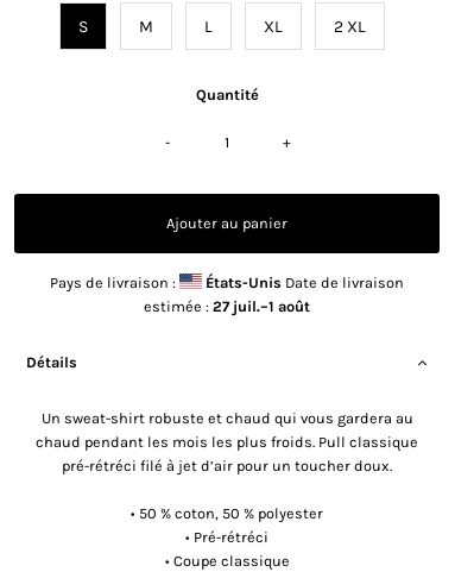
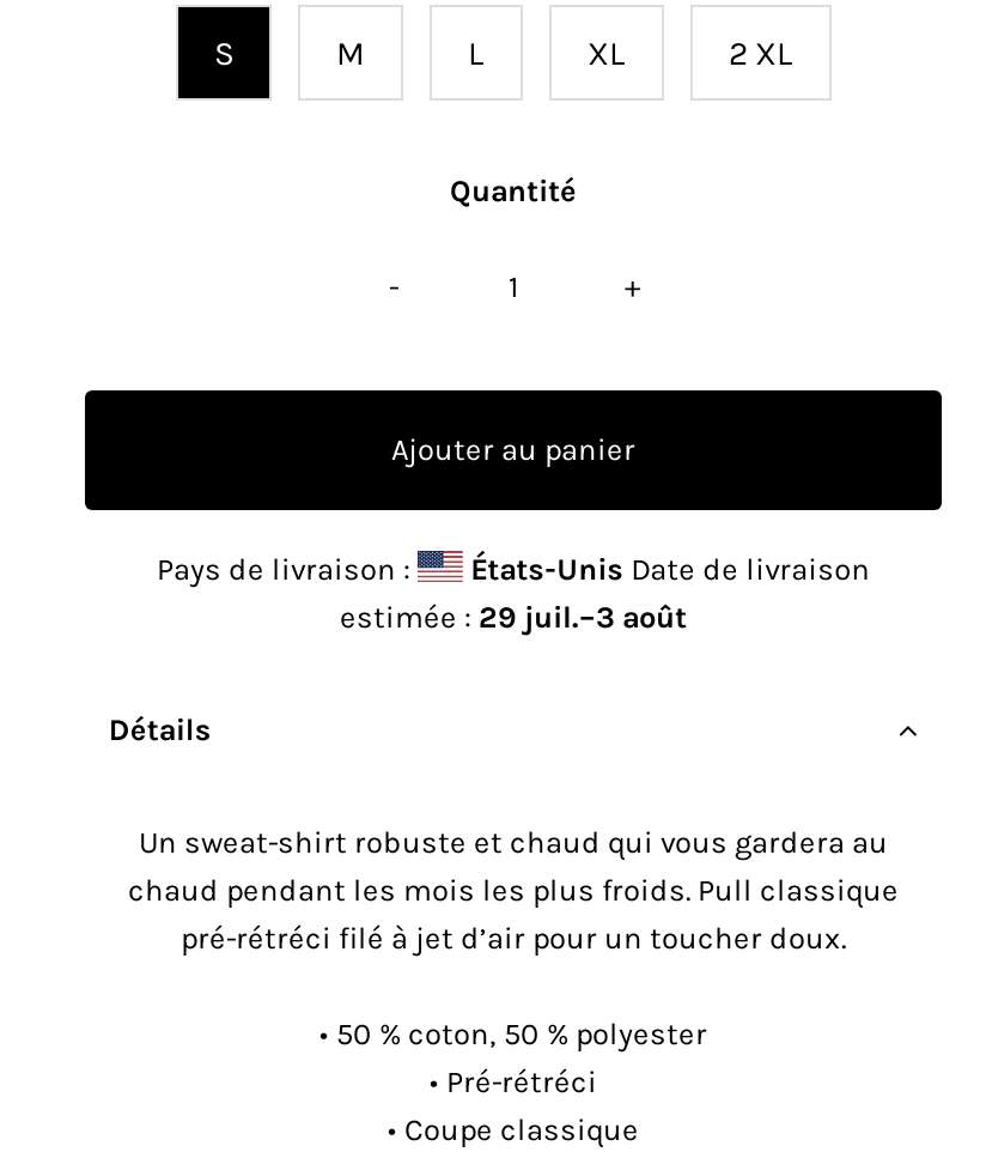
[144,297,310,315] estimée : 27 juil.–1 août -> [340,598,687,633] estimée : 29 juil.–3 août

